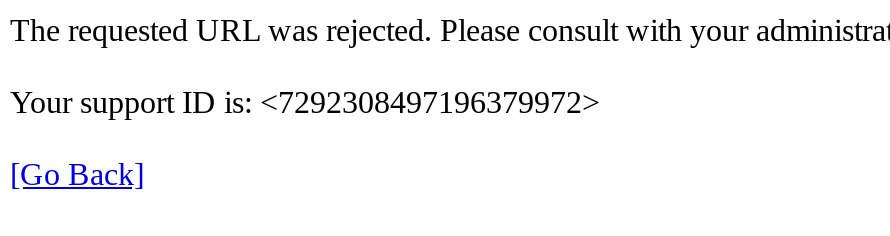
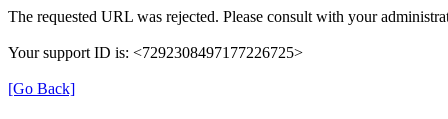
[10,85,600,119] Your support ID is: <7292308497196379972> -> [8,44,303,61] Your support ID is: <7292308497177226725>

